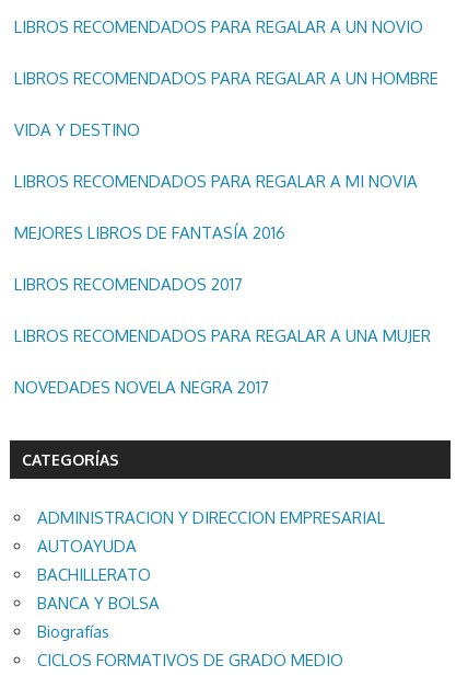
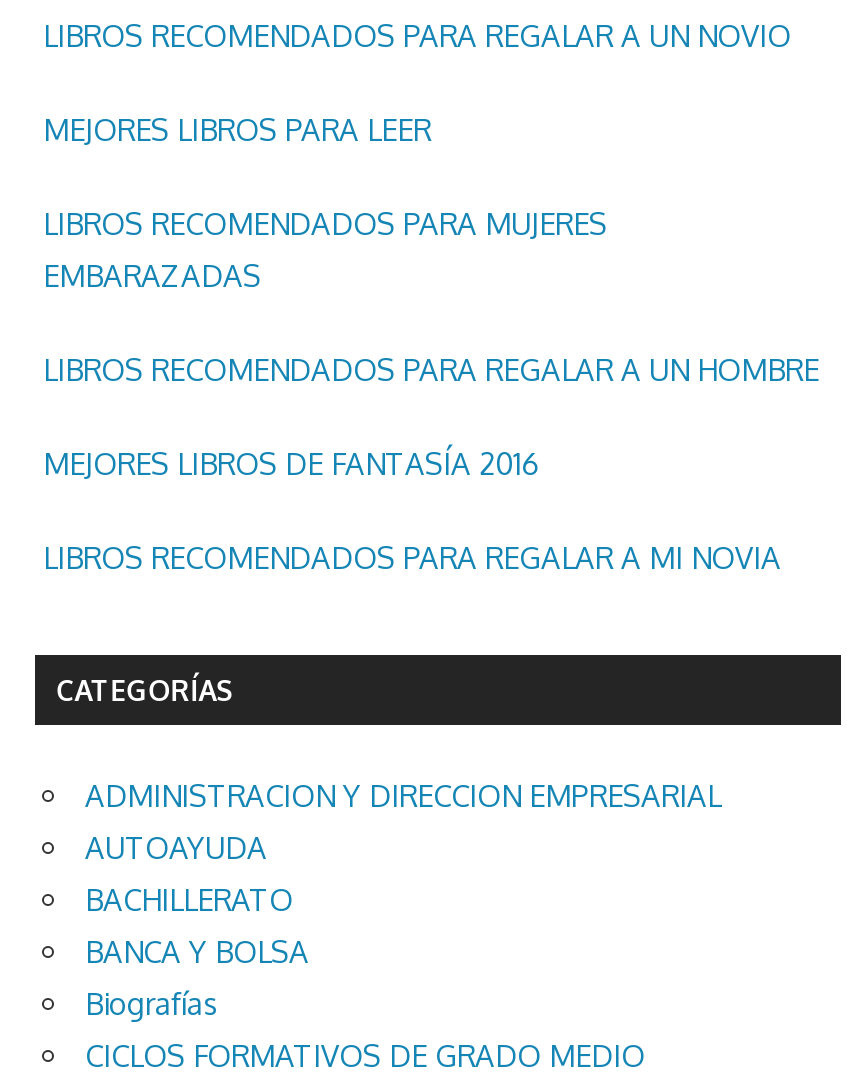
none -> [43,110,607,294] MEJORES LIBROS PARA LEER | LIBROS RECOMENDADOS PARA MUJERES | EMBARAZADAS
moved [14,67,438,88] -> [43,350,819,388]: LIBROS RECOMENDADOS PARA REGALAR A UN HOMBRE
[14,119,140,140] VIDA Y DESTINO -> none
moved [14,170,418,191] -> [43,538,781,576]: LIBROS RECOMENDADOS PARA REGALAR A MI NOVIA
moved [14,222,285,243] -> [43,444,539,482]: MEJORES LIBROS DE FANTASÍA 2016
[14,273,431,397] LIBROS RECOMENDADOS 2017 | LIBROS RECOMENDADOS PARA REGALAR A UNA MUJER | NOVEDADES NOVELA NEGRA 2017 -> none

